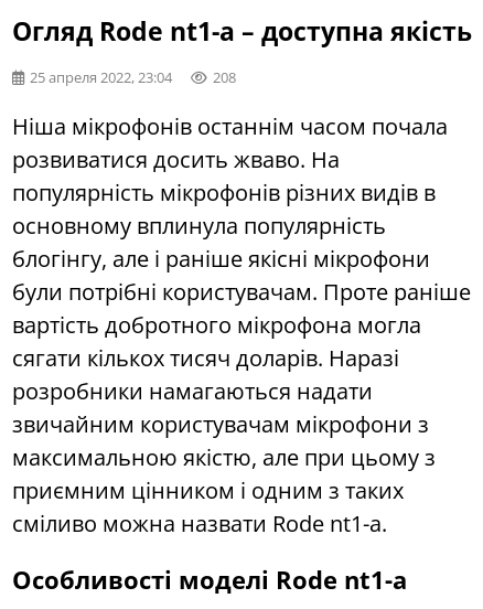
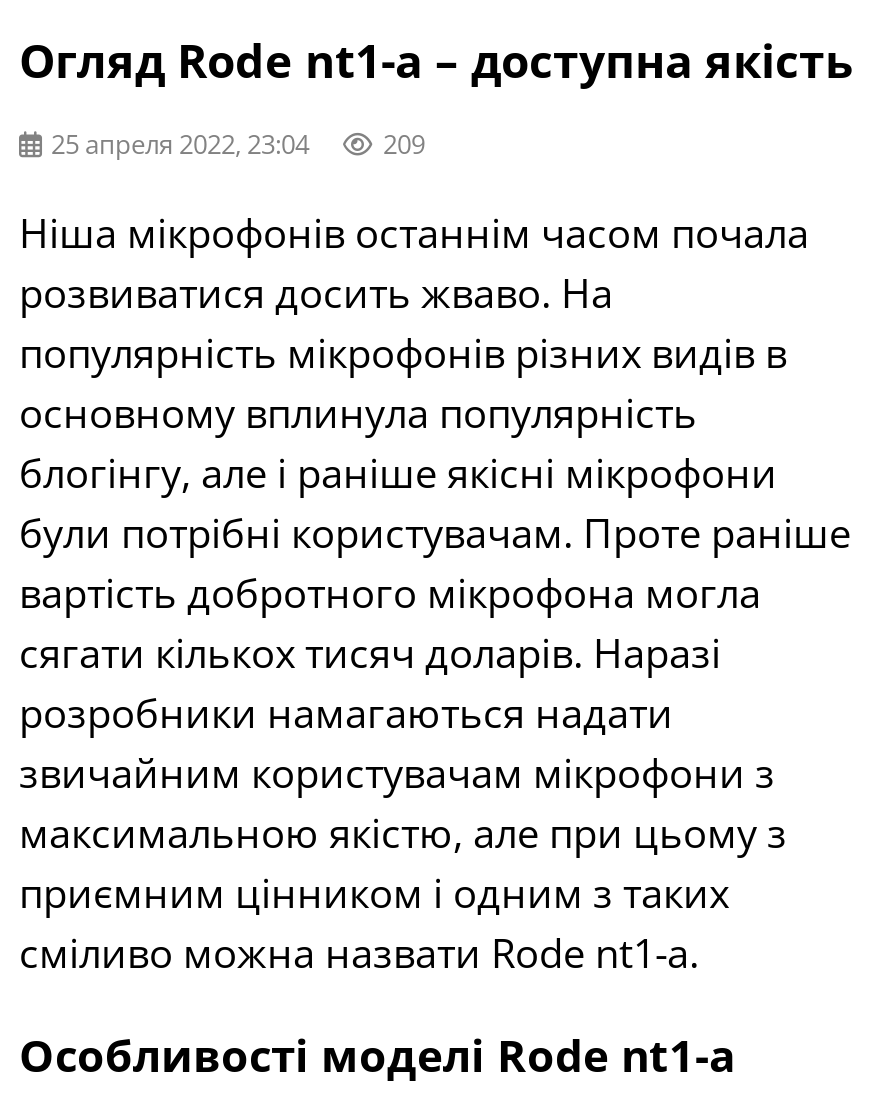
[213,67,236,87] 208 -> [383,126,425,162] 209

